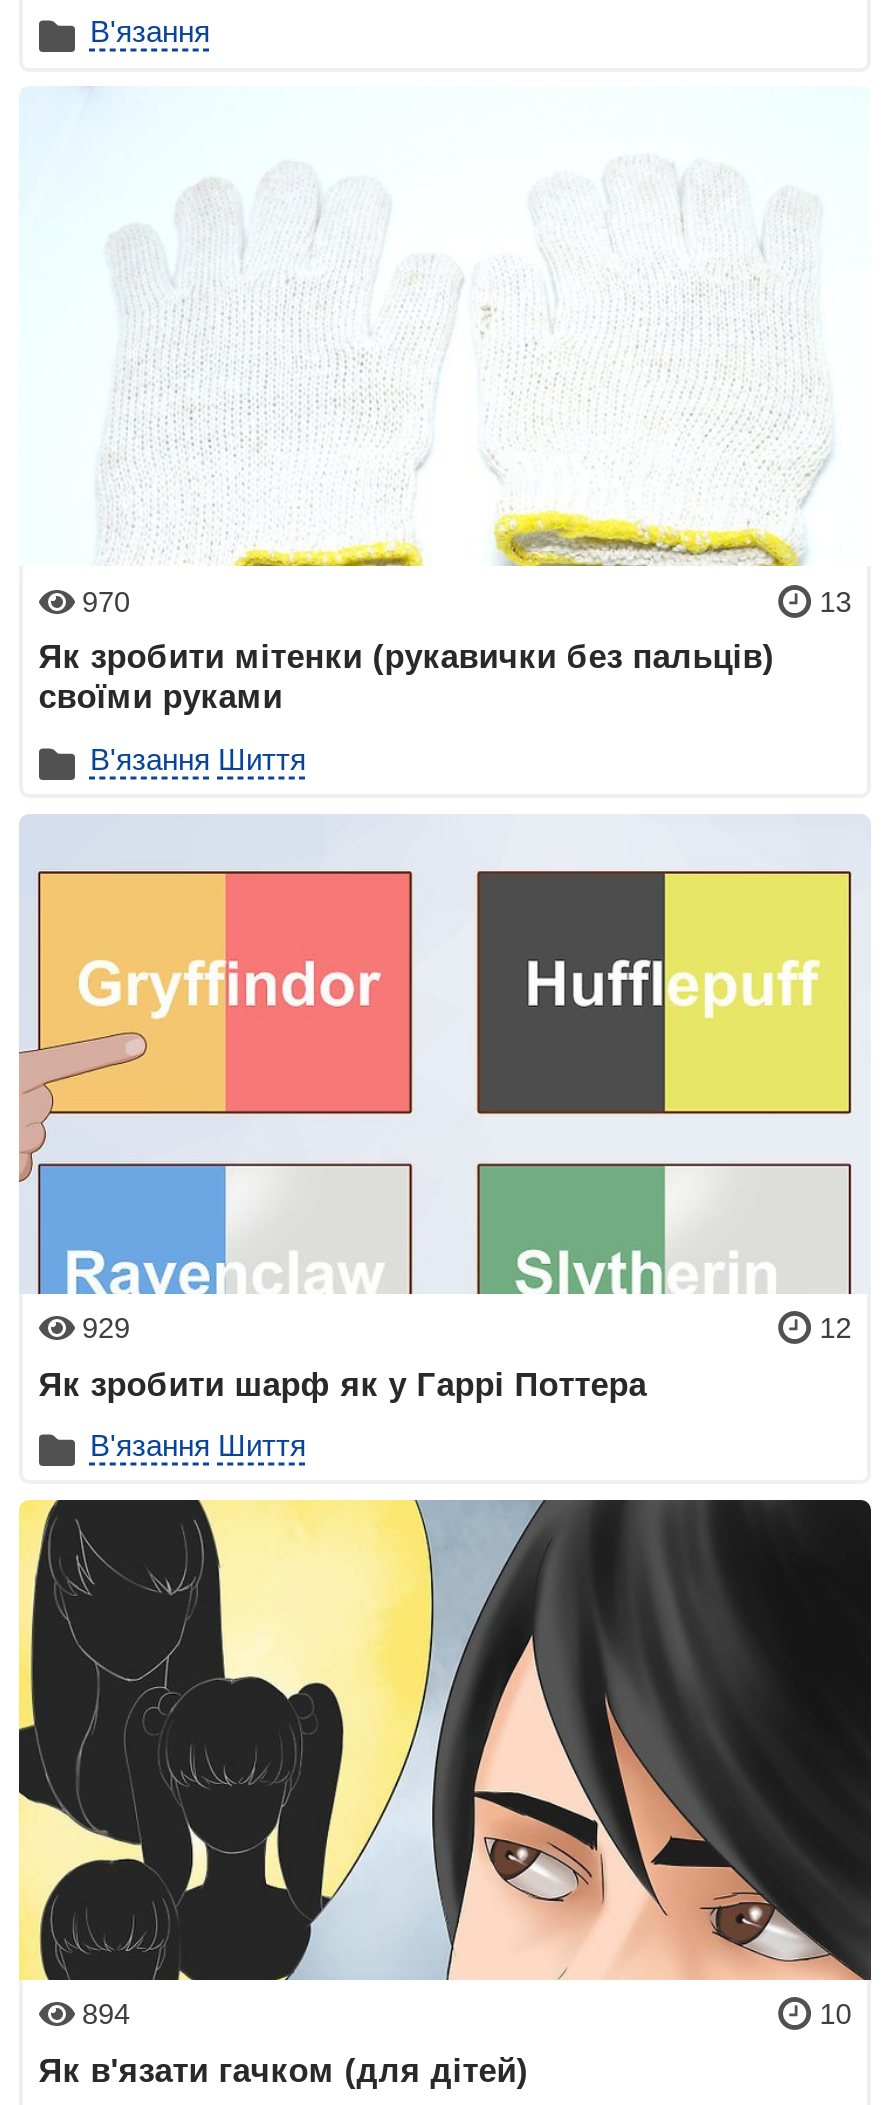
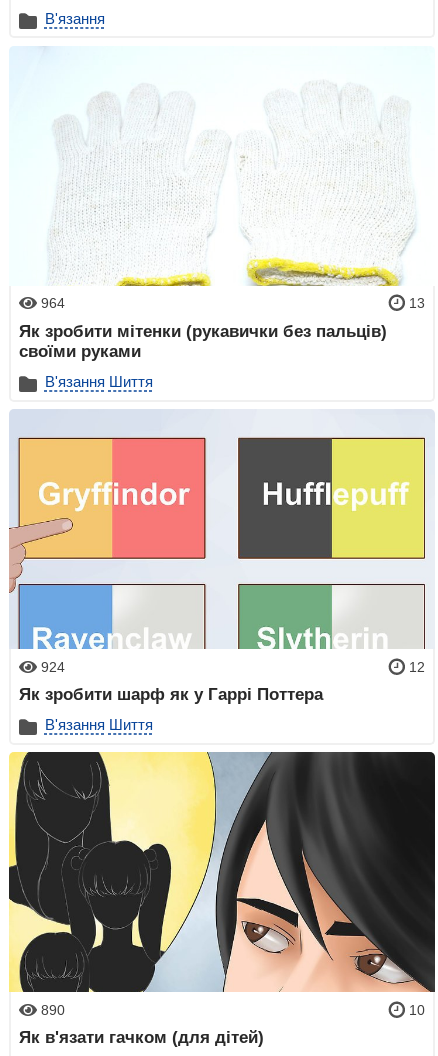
[82,586,130,618] 970 -> [40,295,64,311] 964
[82,1312,130,1344] 929 -> [40,659,64,675] 924
[82,1999,130,2031] 894 -> [40,1002,64,1018] 890

